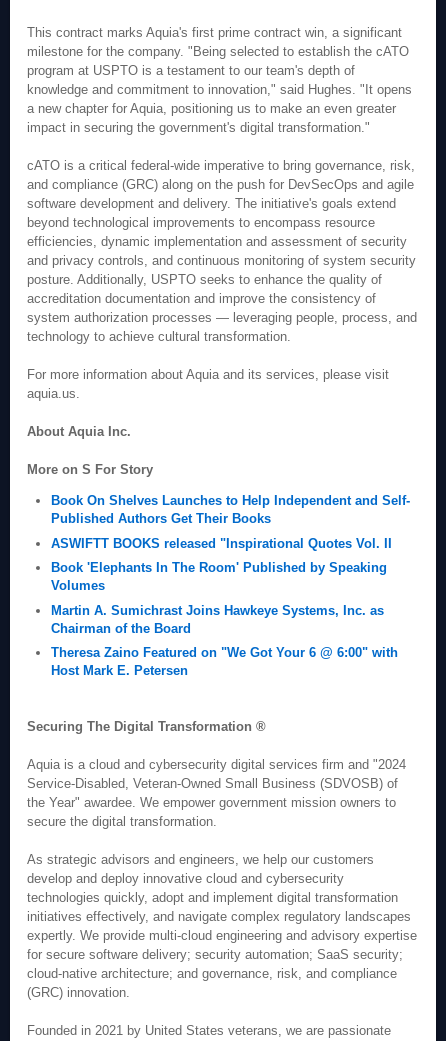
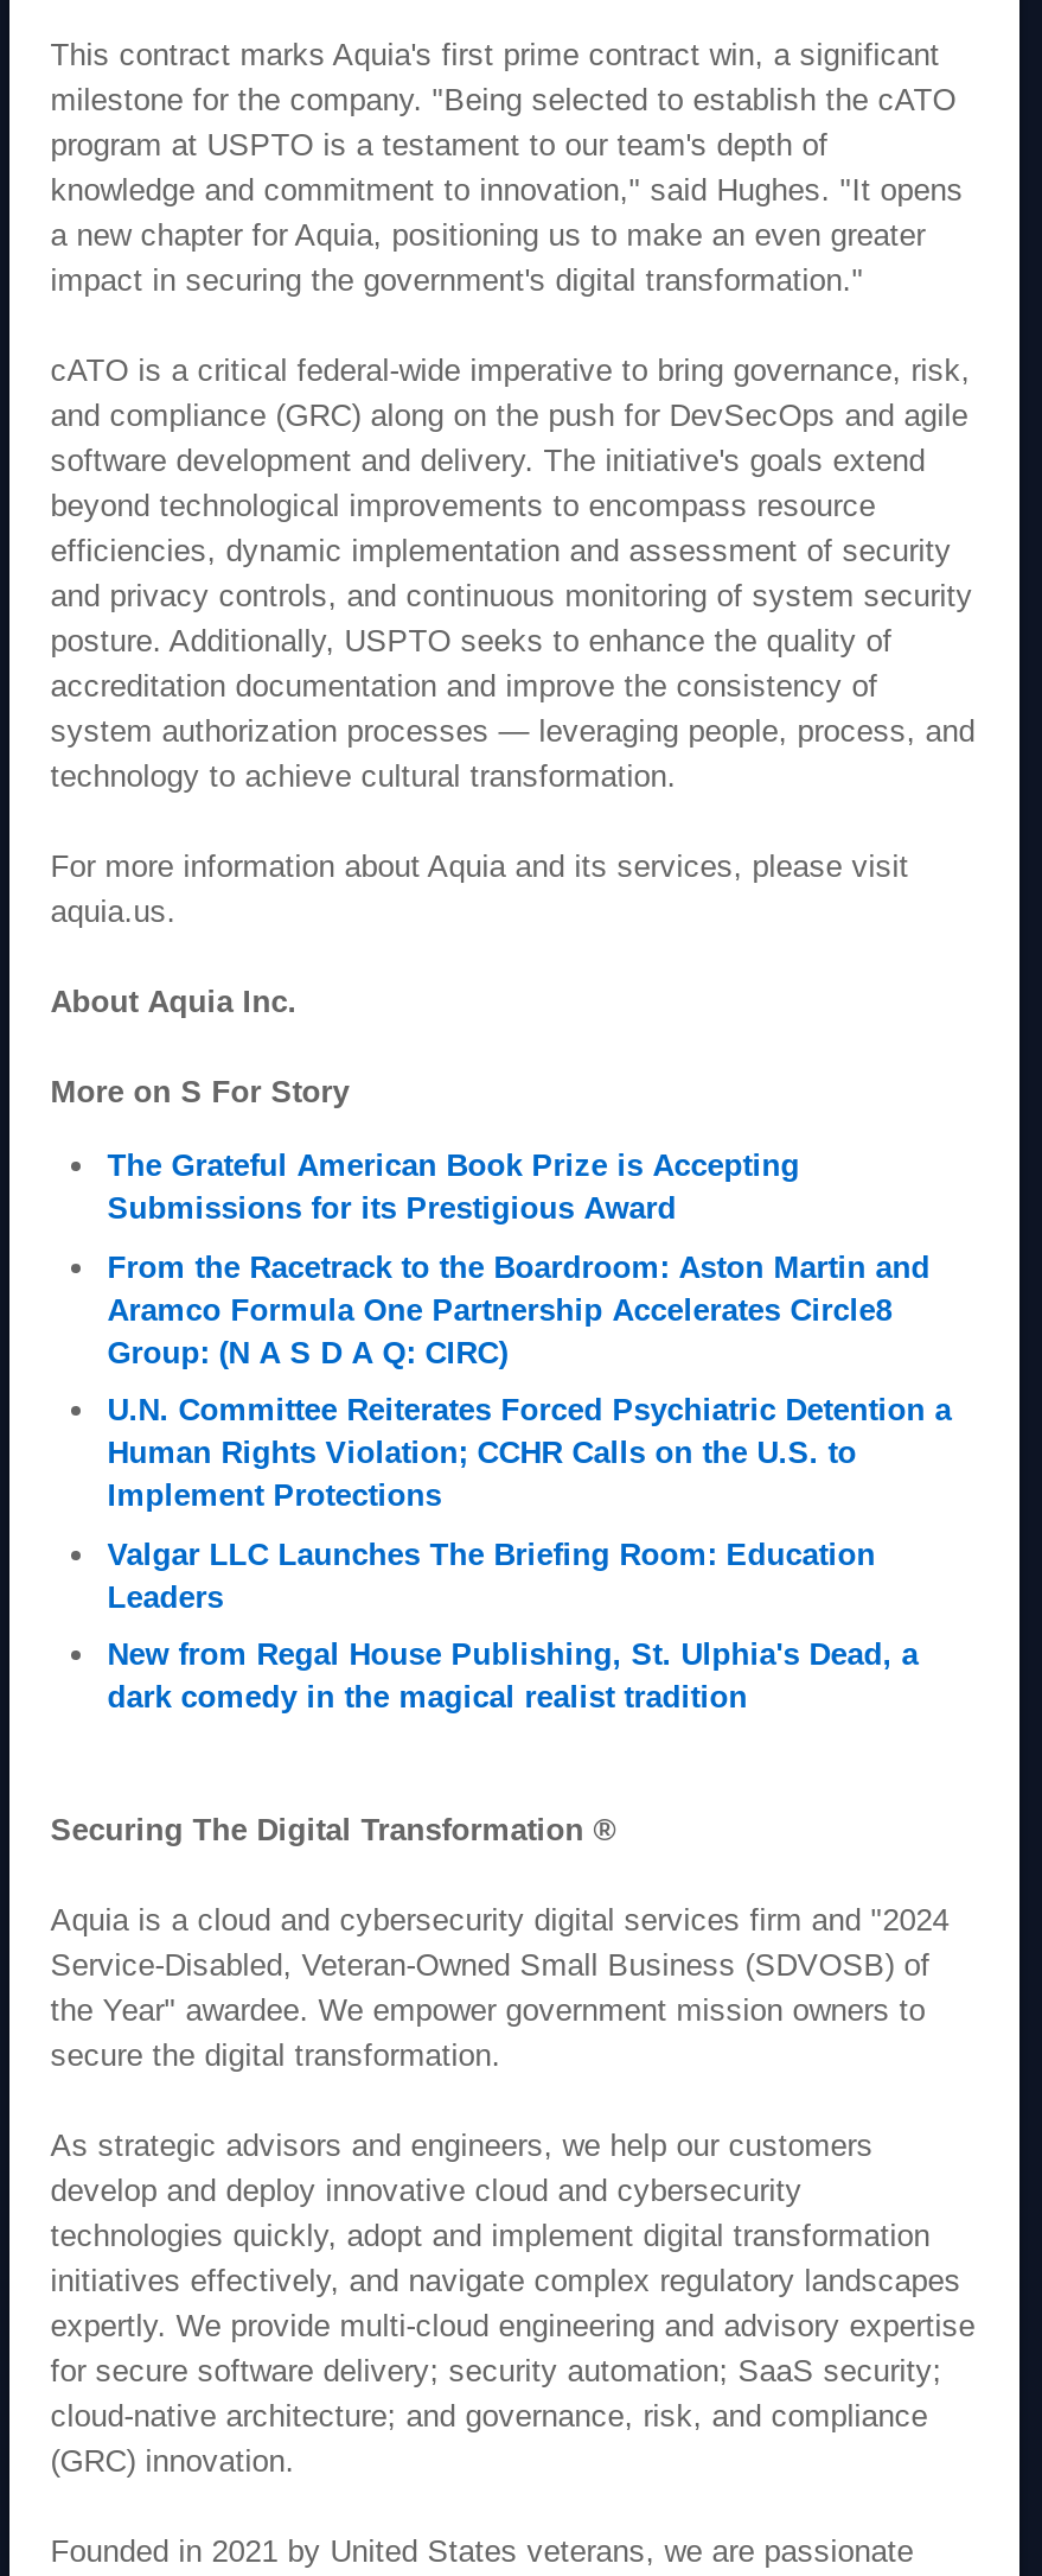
[51,493,410,526] Book On Shelves Launches to Help Independent and Self- | Published Authors Get Their Books -> [107,1148,799,1226] The Grateful American Book Prize is Accepting | Submissions for its Prestigious Award
[51,536,392,551] ASWIFTT BOOKS released "Inspirational Quotes Vol. II -> [107,1249,930,1370] From the Racetrack to the Boardroom: Aston Martin and | Aramco Formula One Partnership Accelerates Circle8 | Group: (N A S D A Q: CIRC)
[51,560,387,593] Book 'Elephants In The Room' Published by Speaking | Volumes -> [107,1392,951,1513] U.N. Committee Reiterates Forced Psychiatric Detention a | Human Rights Violation; CCHR Calls on the U.S. to | Implement Protections
[51,603,384,636] Martin A. Sumichrast Joins Hawkeye Systems, Inc. as | Chairman of the Board -> [107,1536,875,1614] Valgar LLC Launches The Briefing Room: Education | Leaders
[51,645,398,678] Theresa Zaino Featured on "We Got Your 6 @ 6:00" with | Host Mark E. Petersen -> [107,1636,918,1715] New from Regal House Publishing, St. Ulphia's Dead, a | dark comedy in the magical realist tradition

